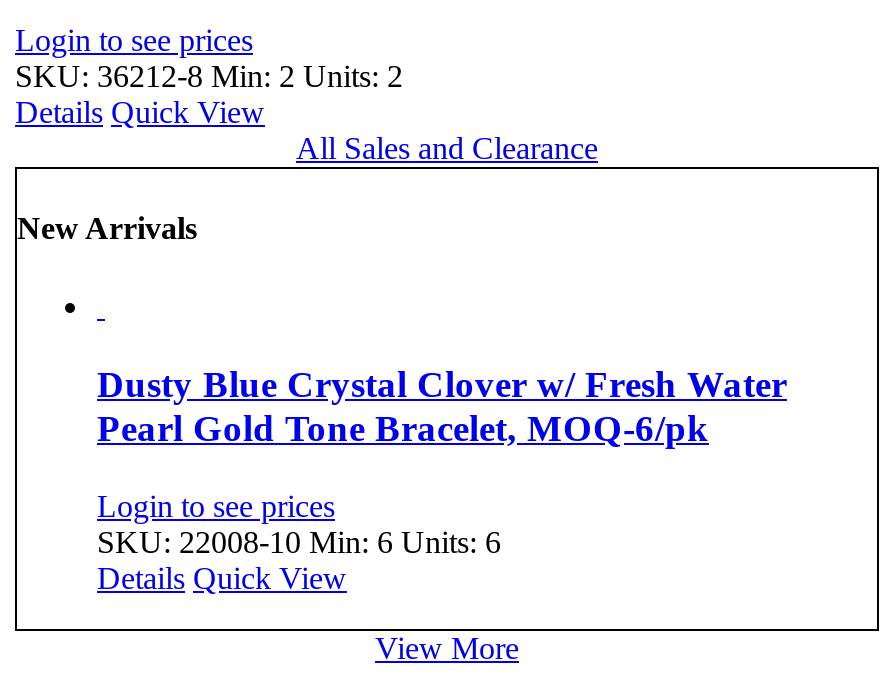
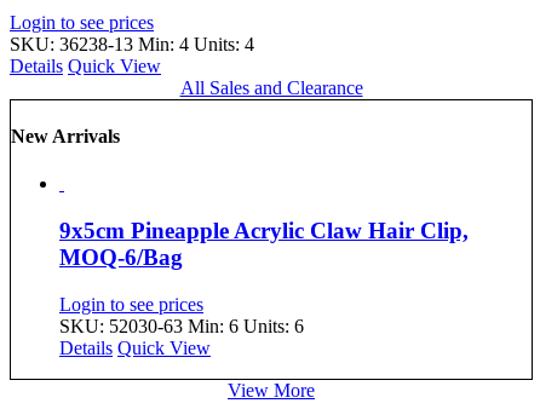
[15,58,403,92] SKU: 36212-8 Min: 2 Units: 2 -> [10,34,254,54] SKU: 36238-13 Min: 4 Units: 4
[97,362,787,448] Dusty Blue Crystal Clover w/ Fresh Water | Pearl Gold Tone Bracelet, MOQ-6/pk -> [59,218,469,270] 9x5cm Pineapple Acrylic Claw Hair Clip, | MOQ-6/Bag
[97,524,501,558] SKU: 22008-10 Min: 6 Units: 6 -> [59,316,304,336] SKU: 52030-63 Min: 6 Units: 6

